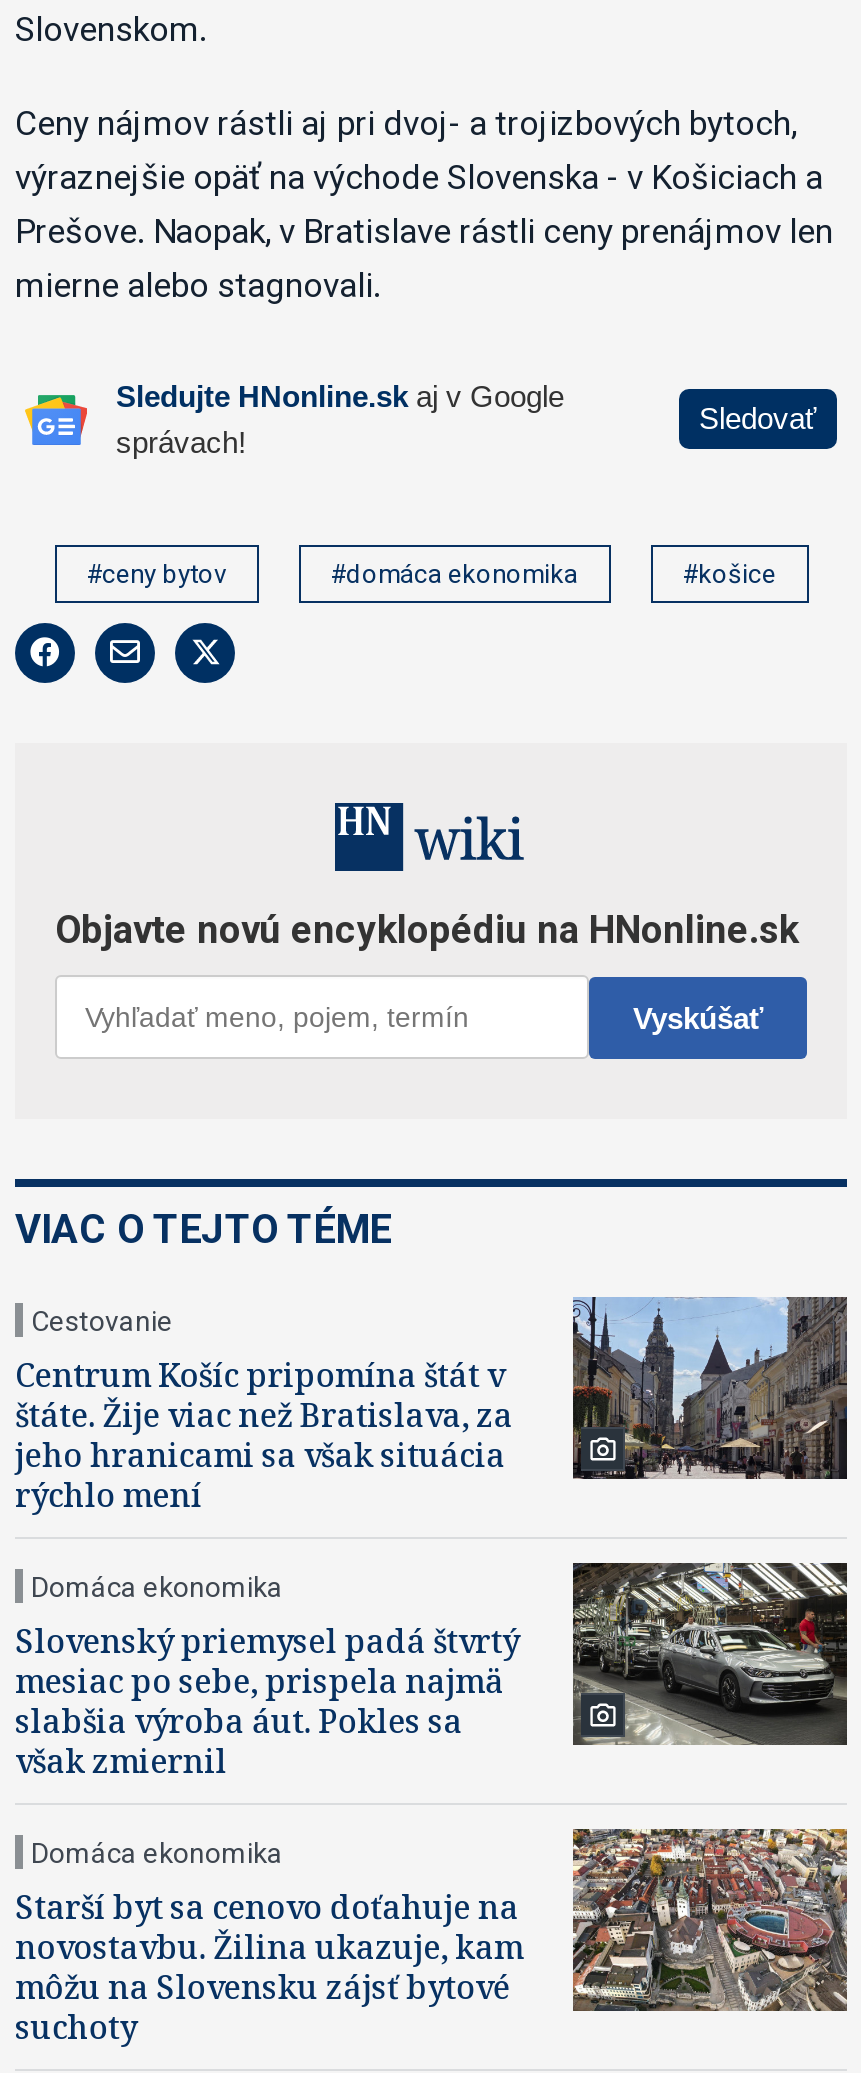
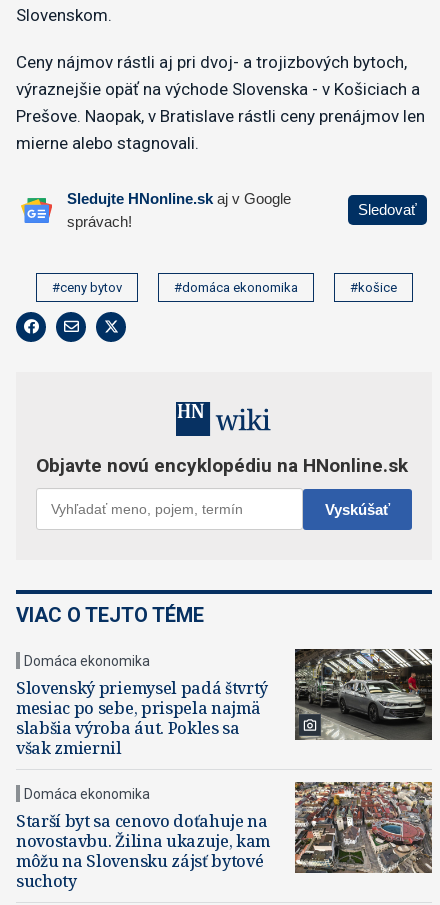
[15,1295,847,1516] [image] | Centrum Košíc pripomína štát v | štáte. Žije viac než Bratislava, za | jeho hranicami sa však situácia | rýchlo mení -> none
[31,1304,173,1336] Cestovanie -> none

